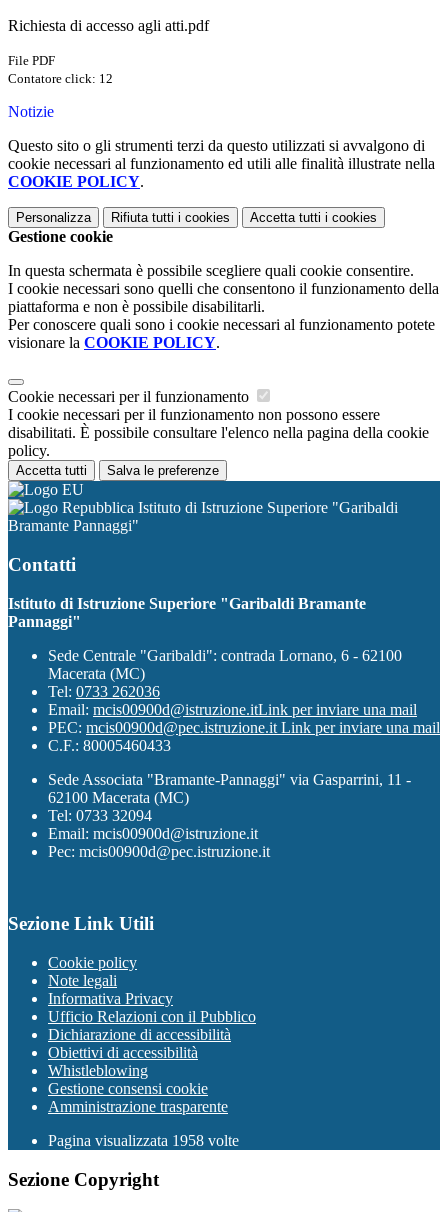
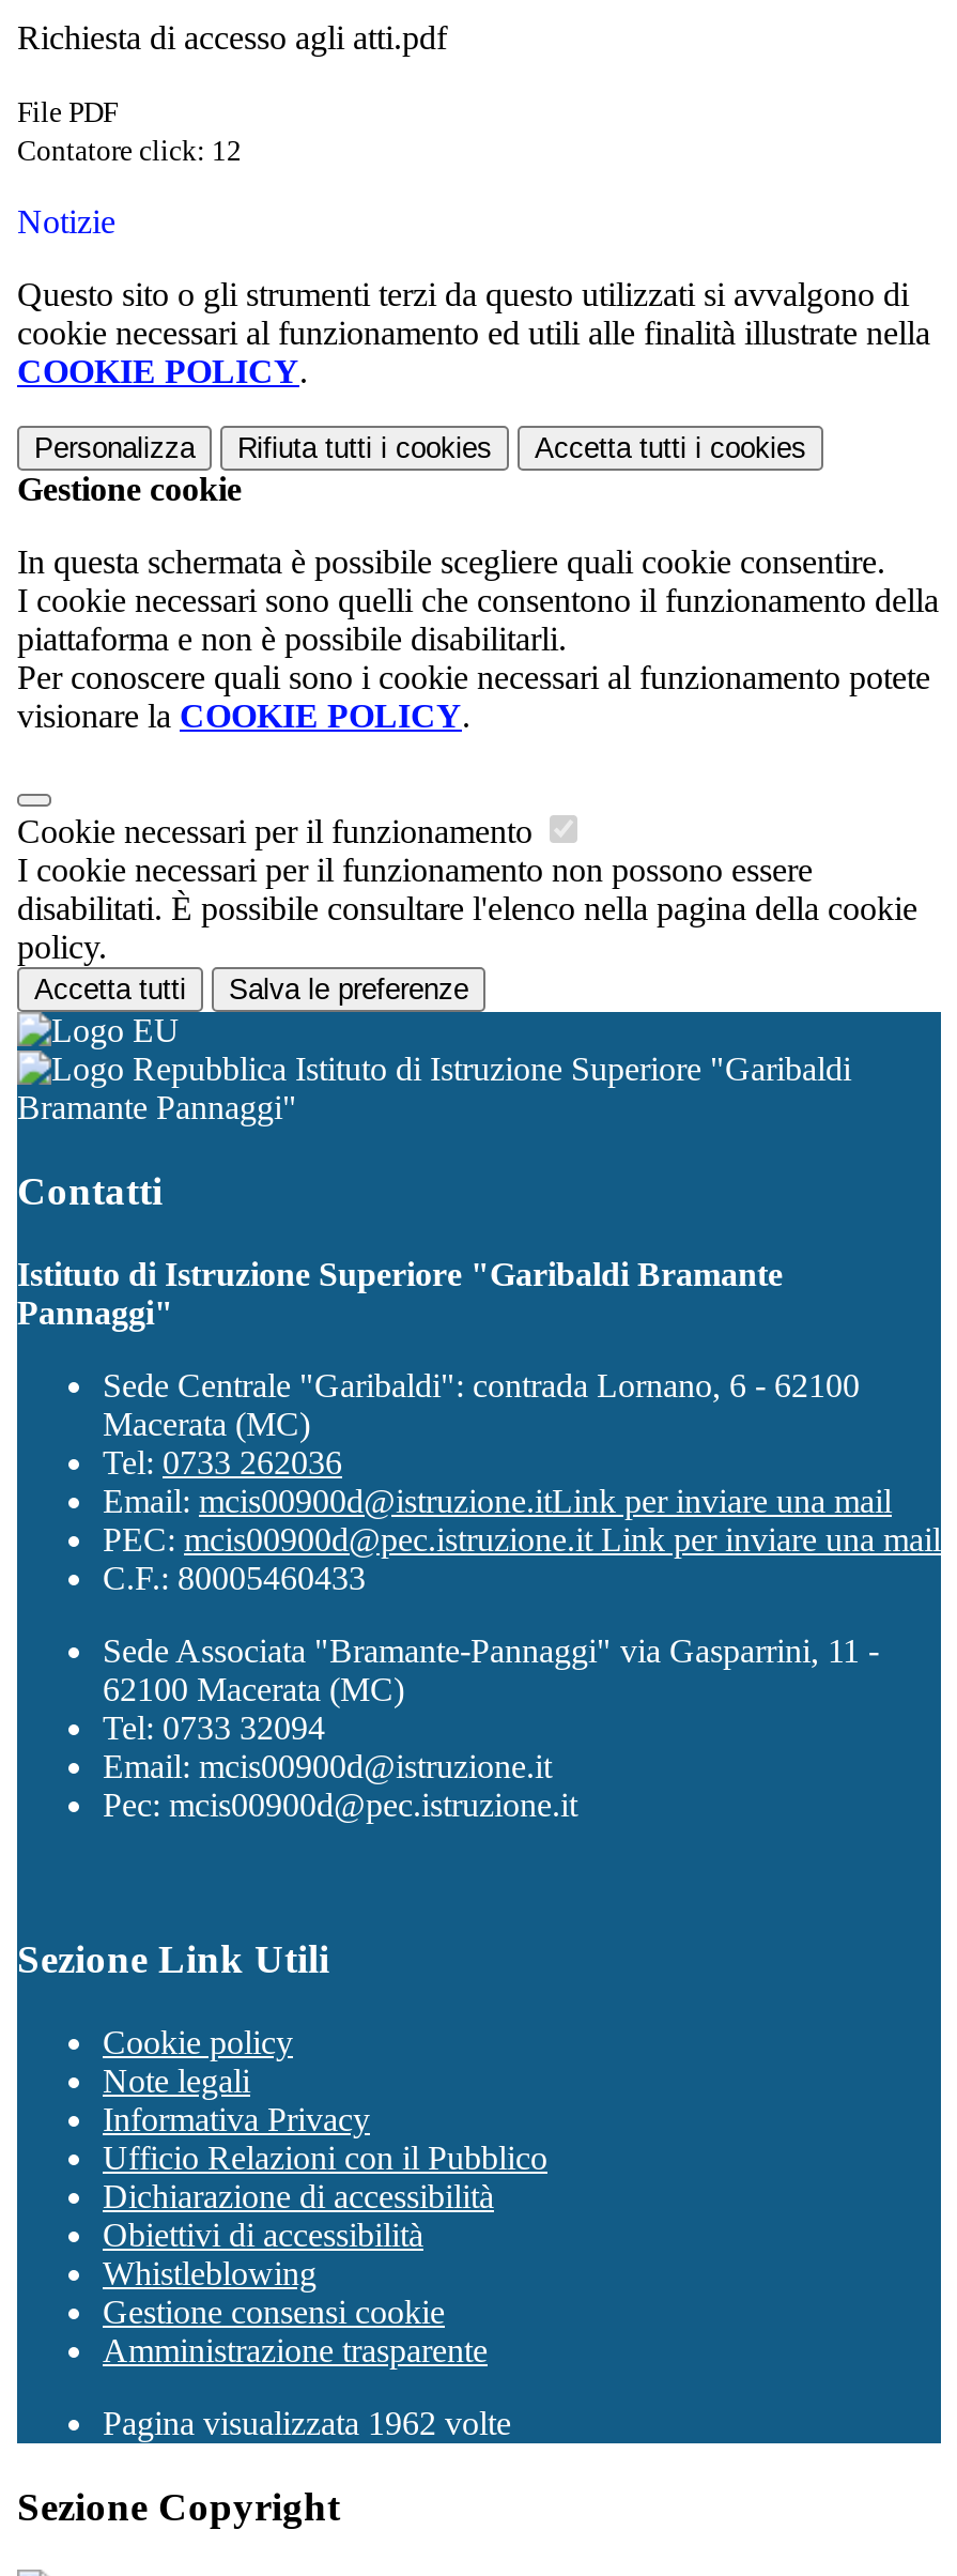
[48,1132,239,1149] Pagina visualizzata 1958 volte -> [103,2405,511,2441] Pagina visualizzata 1962 volte

